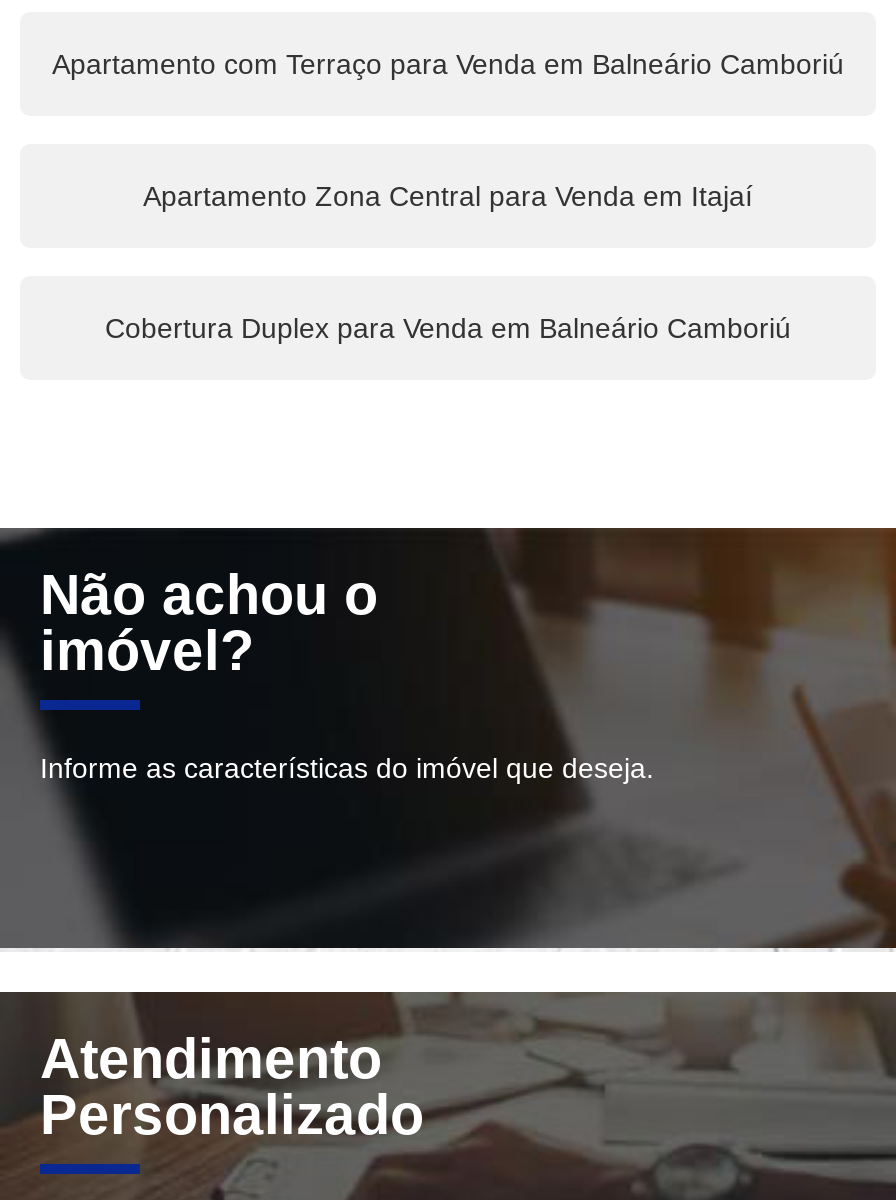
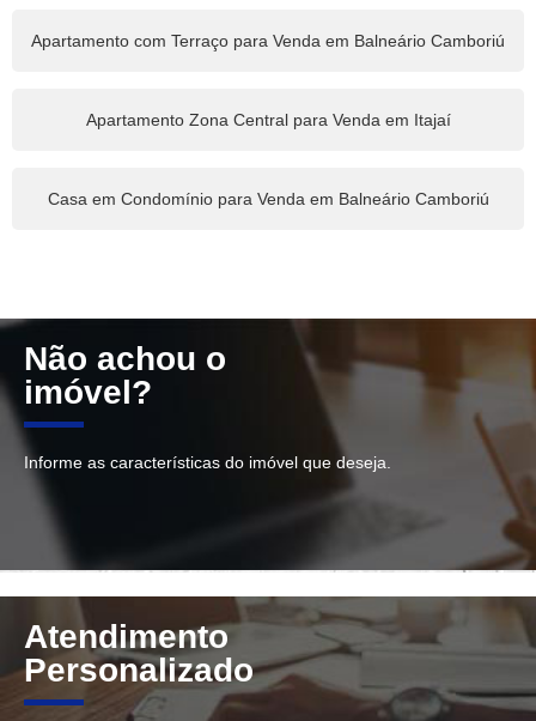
[105,312,791,344] Cobertura Duplex para Venda em Balneário Camboriú -> [47,189,489,208] Casa em Condomínio para Venda em Balneário Camboriú

